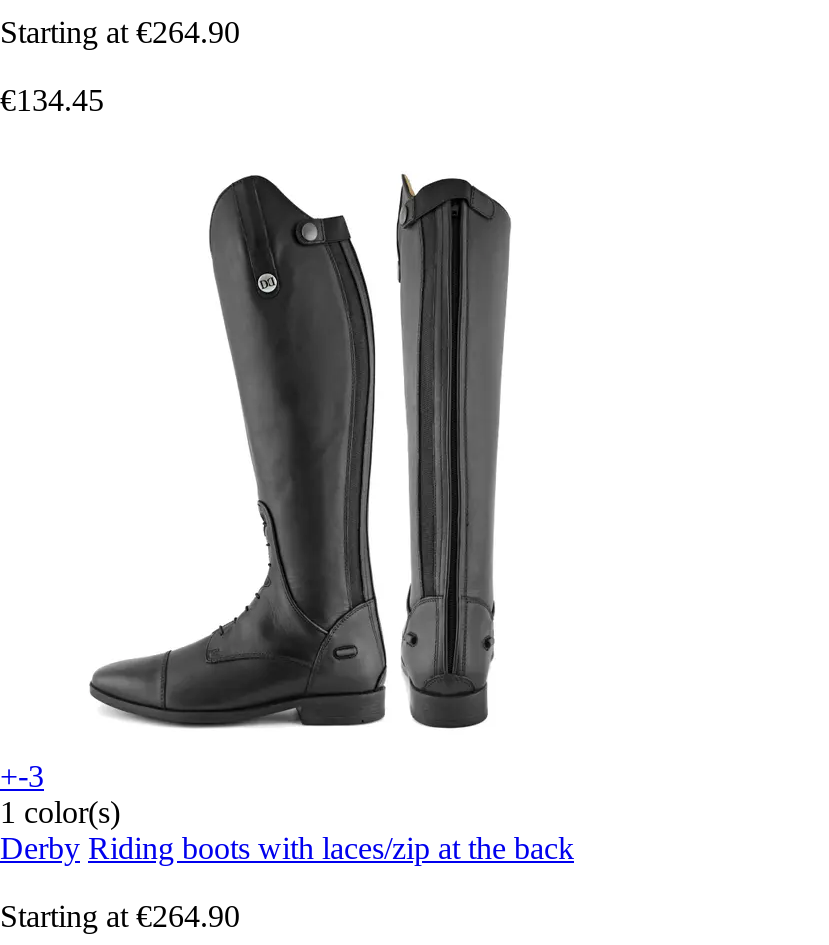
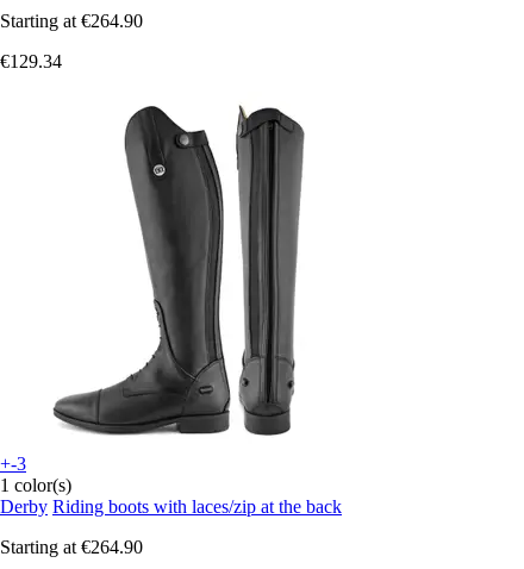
[0,83,104,117] €134.45 -> [0,51,62,72] €129.34

